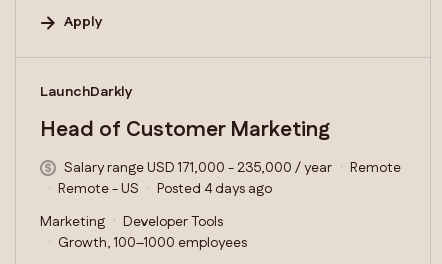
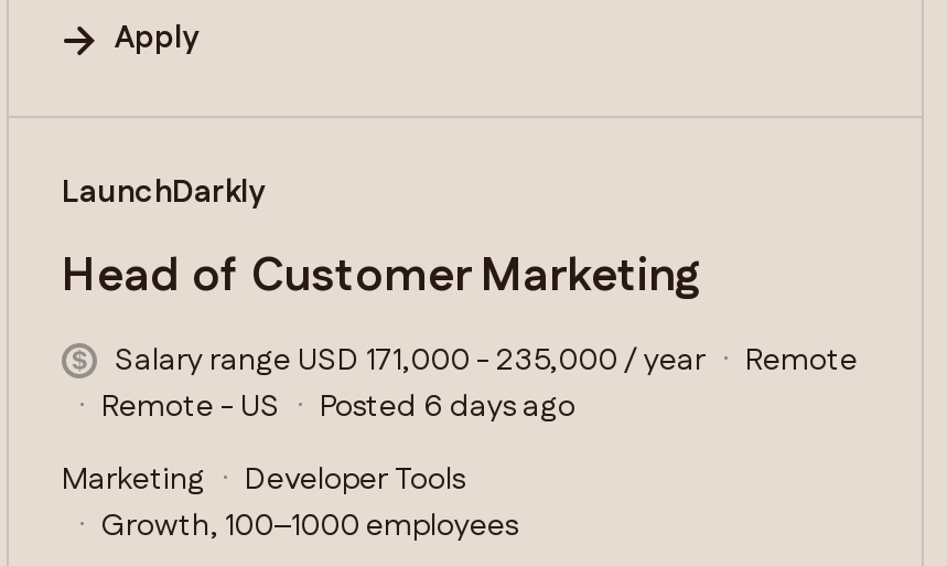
[157,179,272,199] Posted 4 days ago -> [320,385,575,429] Posted 6 days ago

